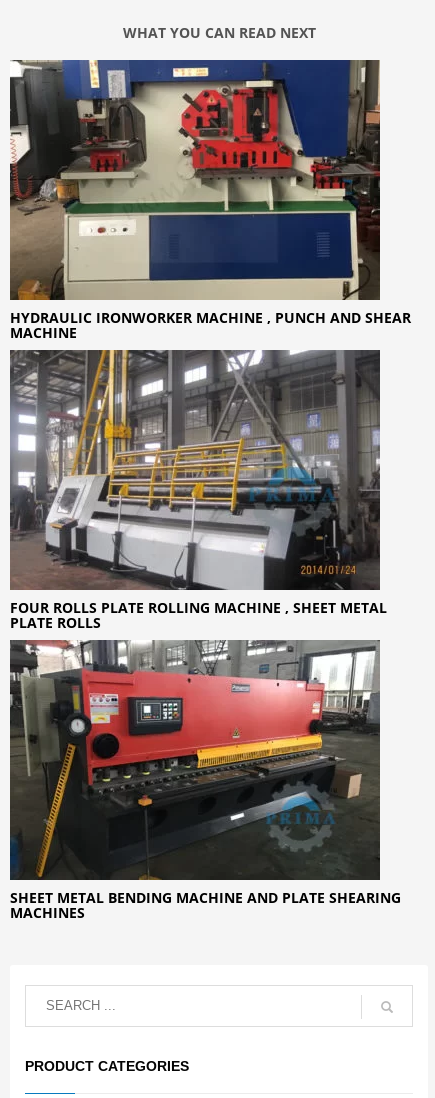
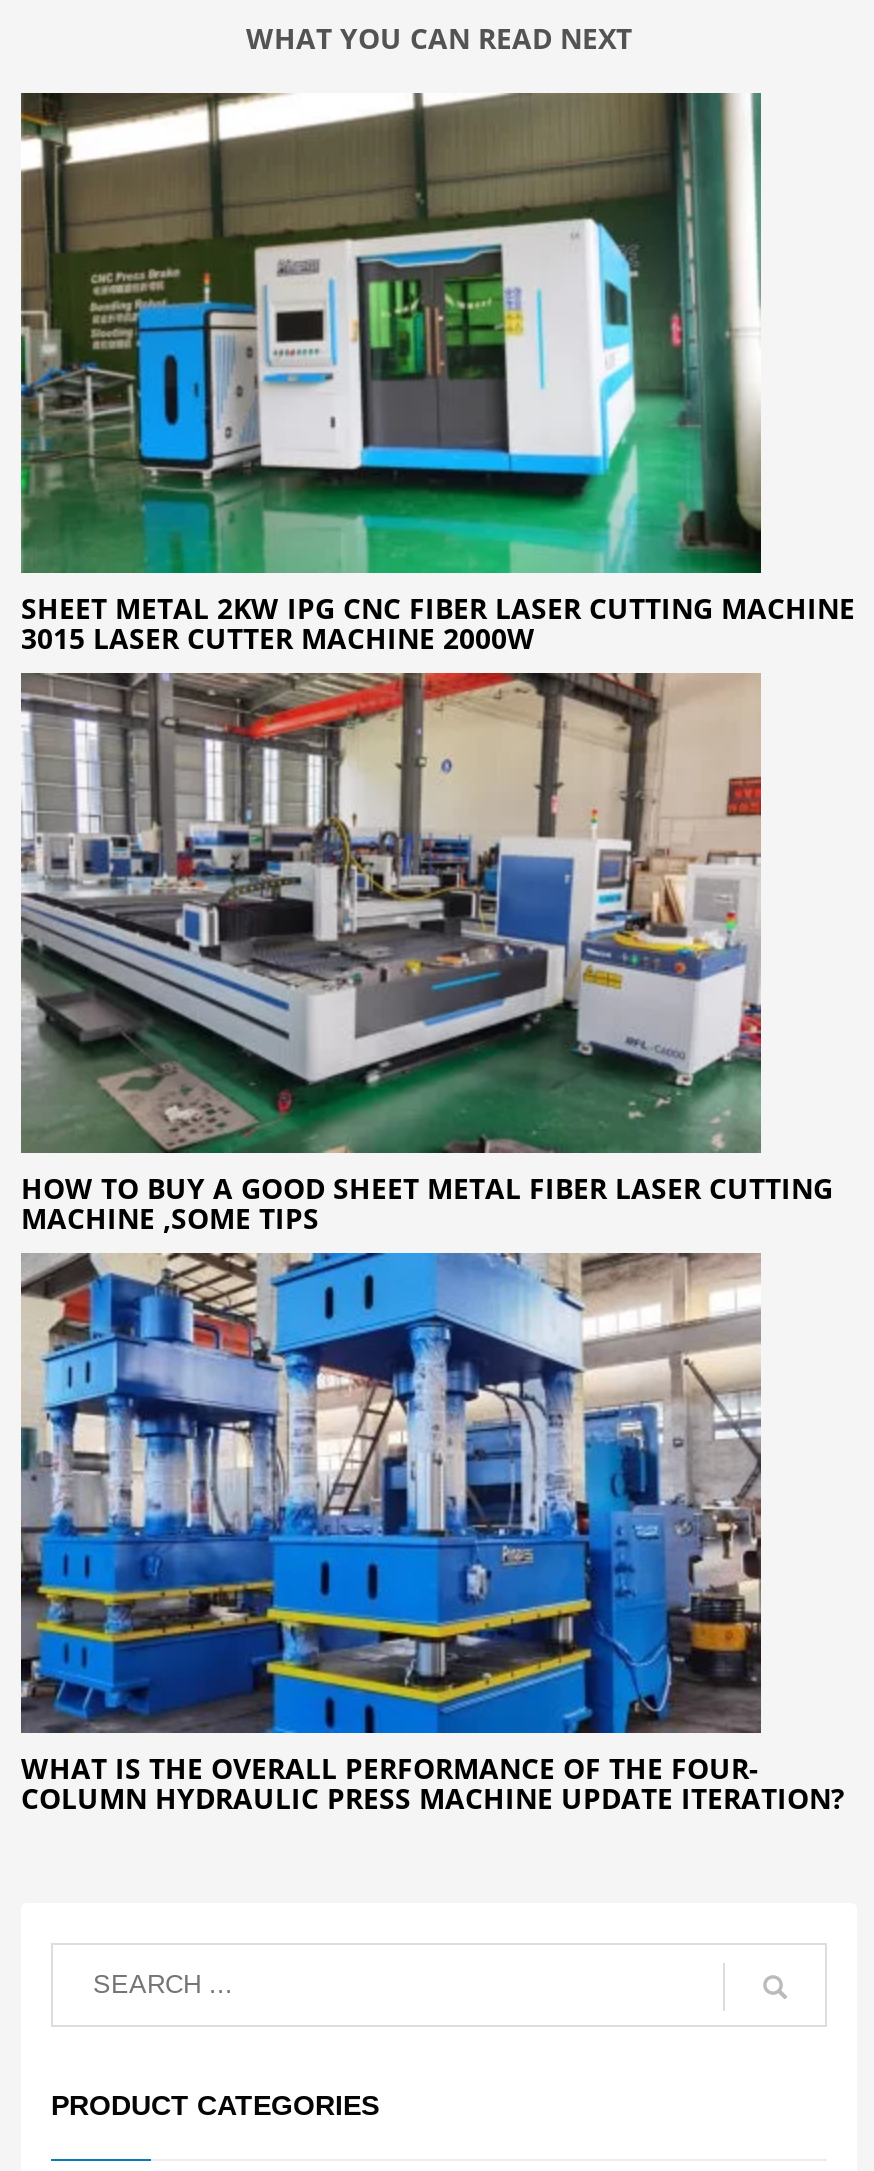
[9,59,411,341] [image] | HYDRAULIC IRONWORKER MACHINE , PUNCH AND SHEAR | MACHINE -> [19,91,855,656] [image] | SHEET METAL 2KW IPG CNC FIBER LASER CUTTING MACHINE | 3015 LASER CUTTER MACHINE 2000W
[9,349,387,631] [image] | FOUR ROLLS PLATE ROLLING MACHINE , SHEET METAL | PLATE ROLLS -> [21,671,833,1236] [image] | HOW TO BUY A GOOD SHEET METAL FIBER LASER CUTTING | MACHINE ,SOME TIPS
[9,639,401,921] [image] | SHEET METAL BENDING MACHINE AND PLATE SHEARING | MACHINES -> [21,1251,845,1816] [image] | WHAT IS THE OVERALL PERFORMANCE OF THE FOUR- | COLUMN HYDRAULIC PRESS MACHINE UPDATE ITERATION?

